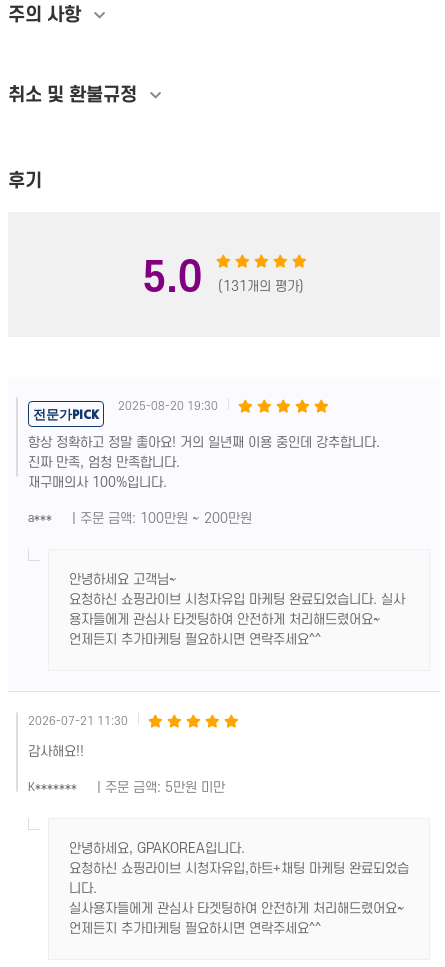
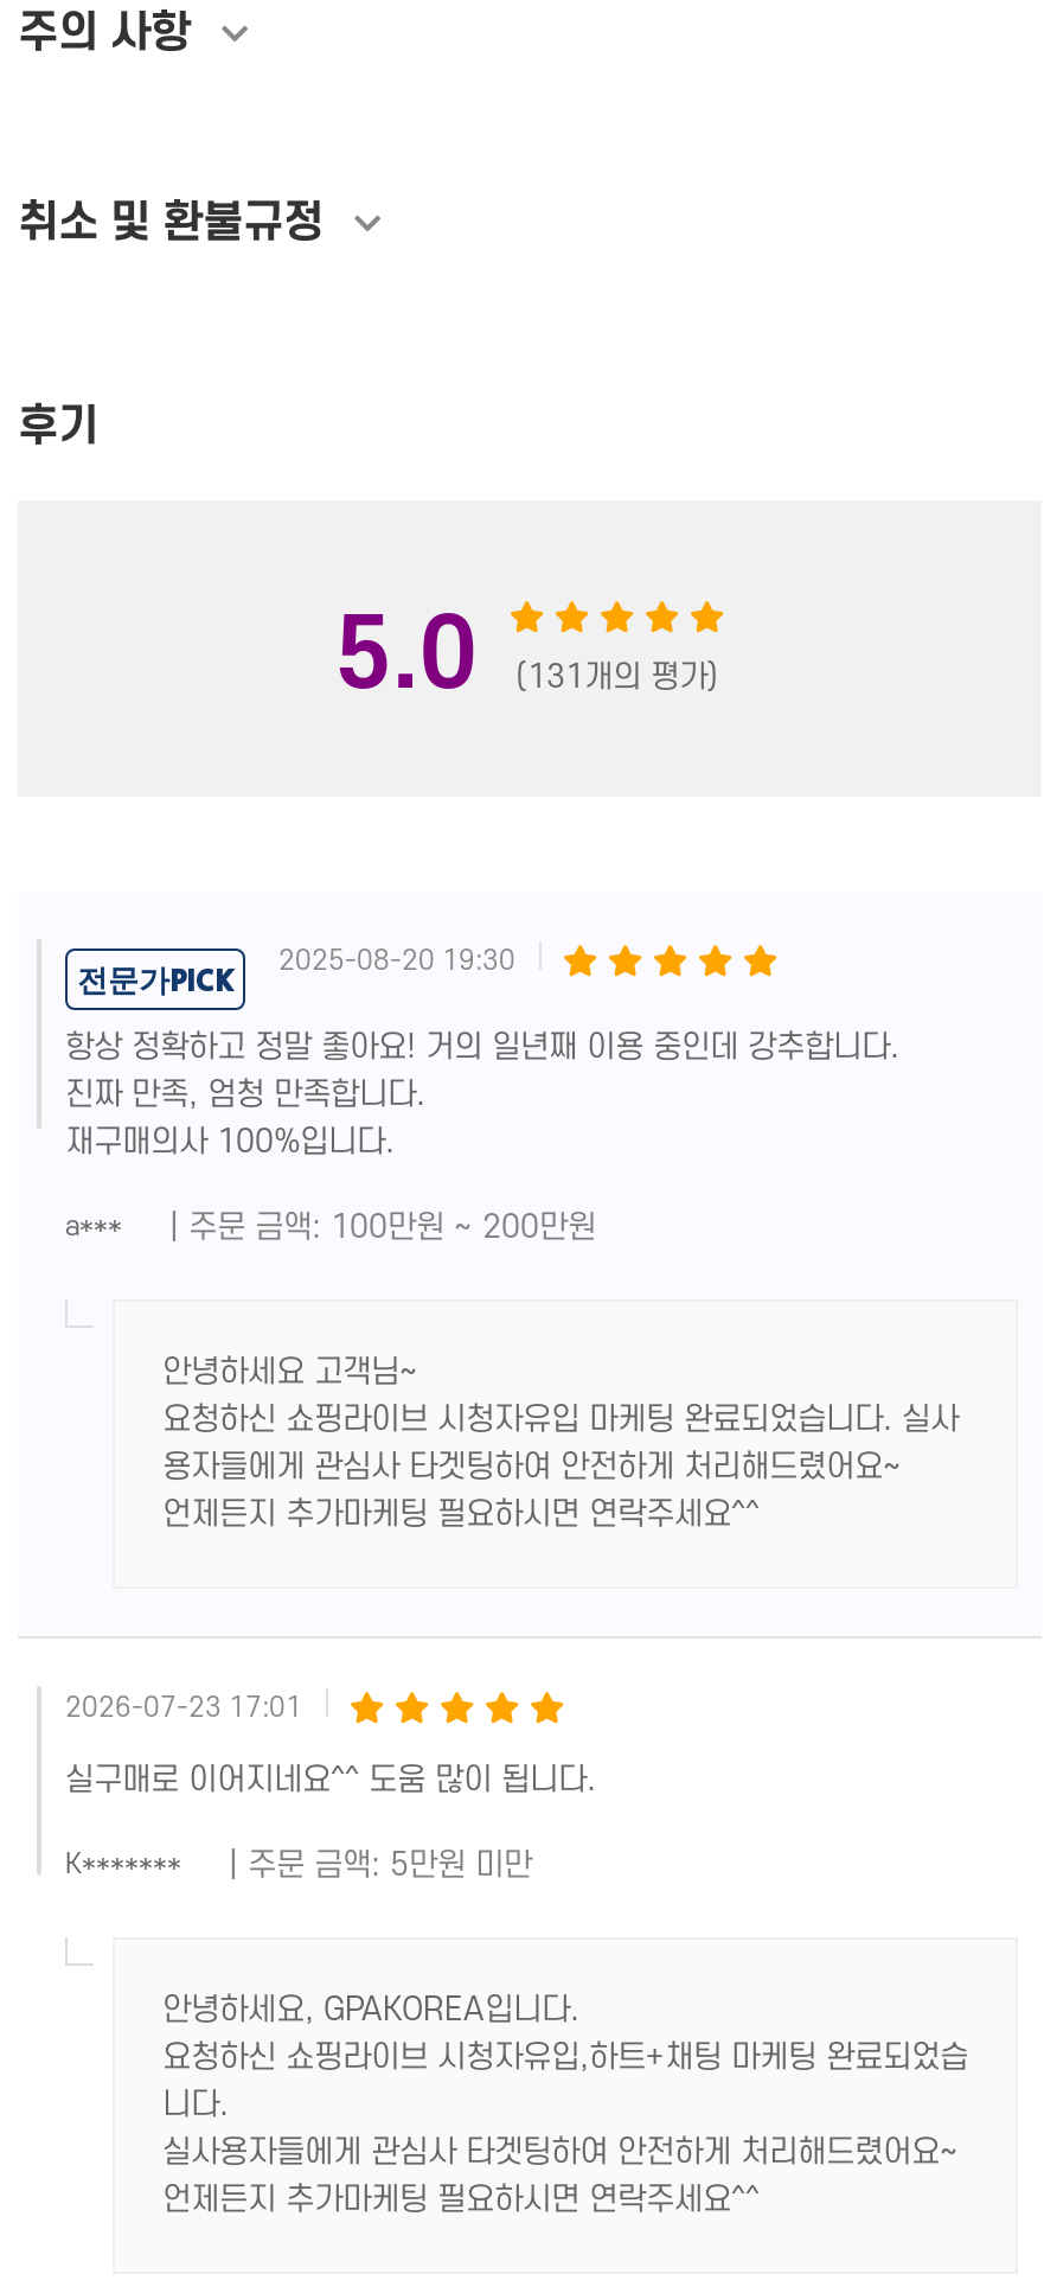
[28,715,128,728] 2026-07-21 11:30 -> [65,1694,302,1725] 2026-07-23 17:01
[28,744,84,759] 감사해요!! -> [65,1763,596,1798] 실구매로 이어지네요^^ 도움 많이 됩니다.

